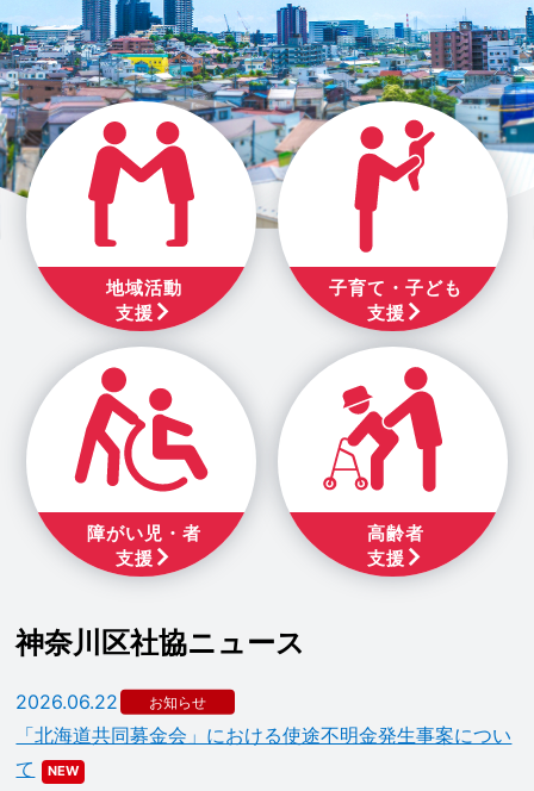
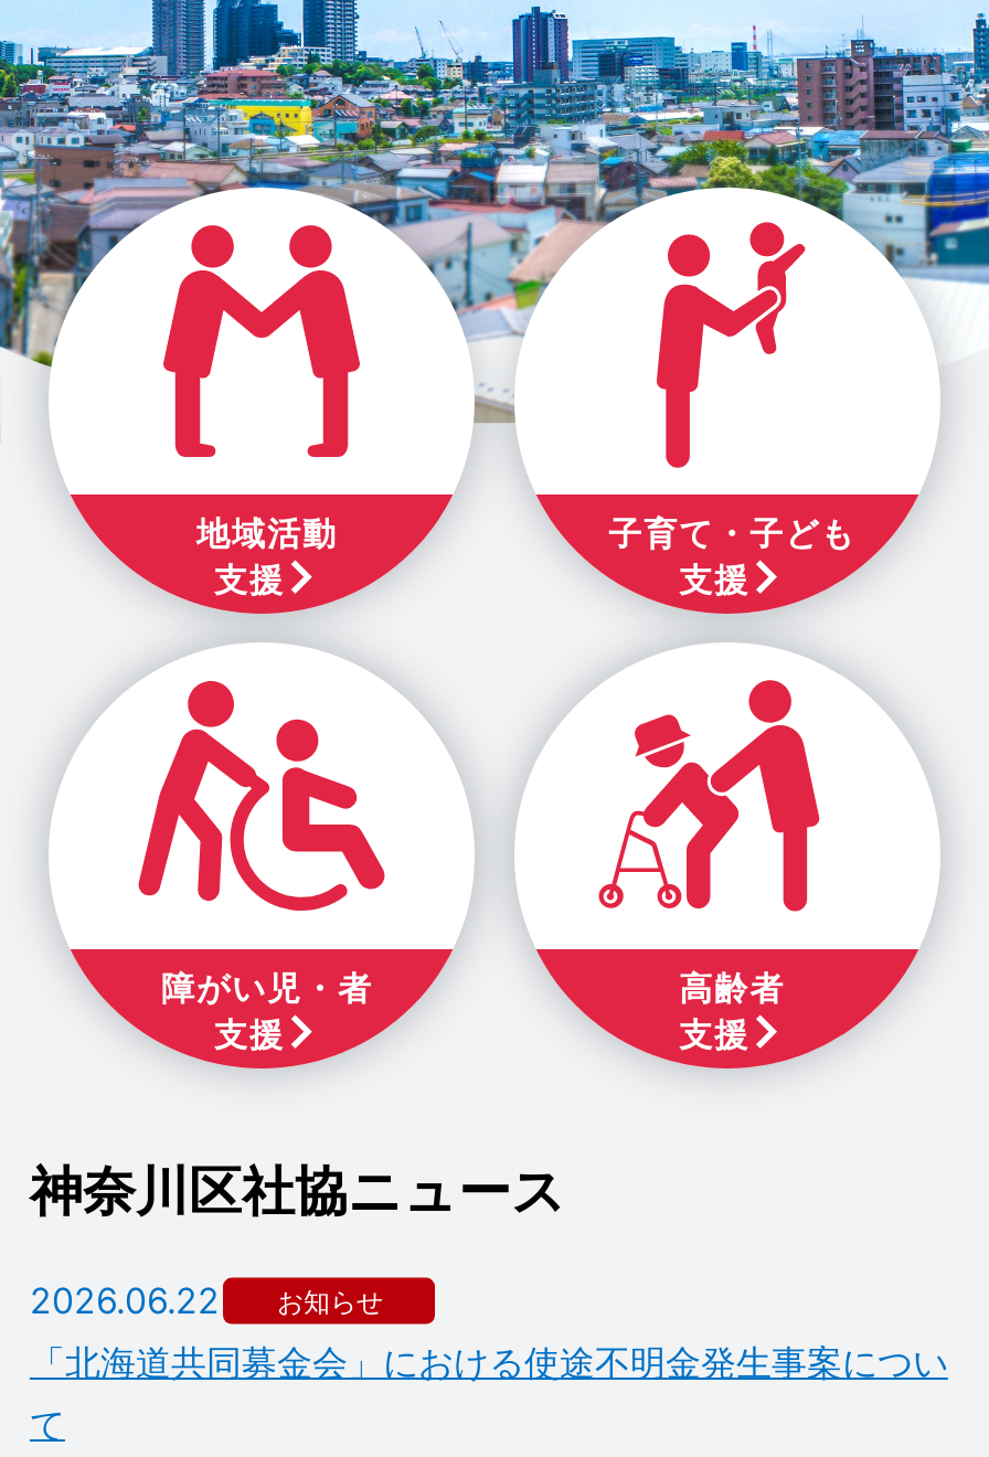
[48,763,79,779] NEW -> none

